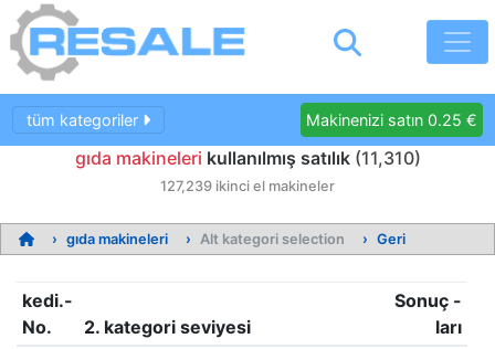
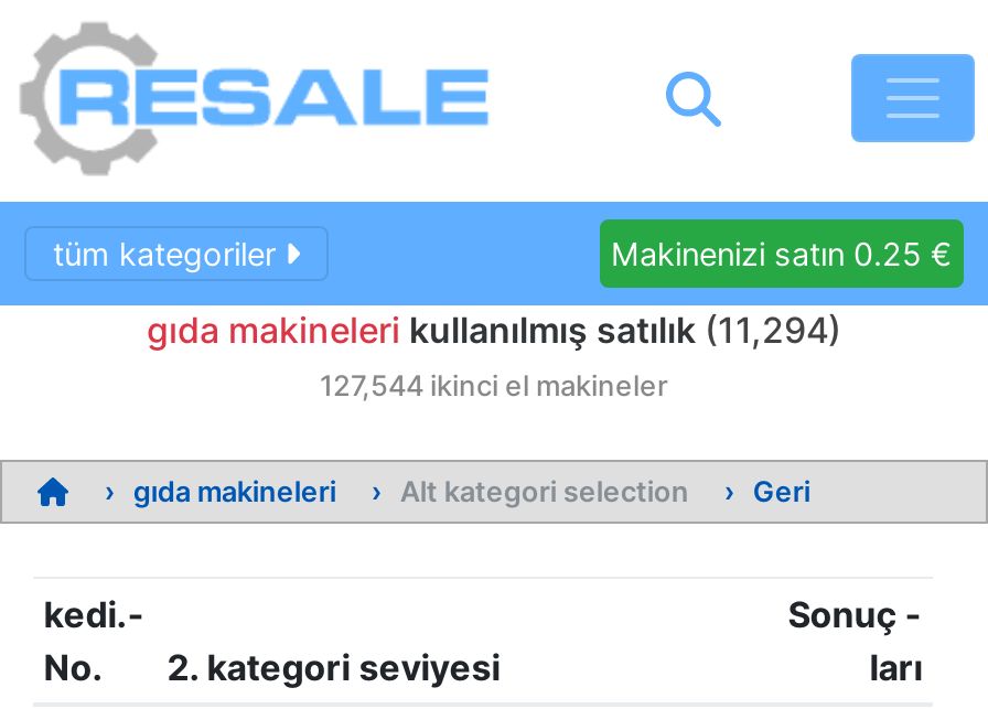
[75,147,420,169] gıda makineleri kullanılmış satılık (11,310) -> [147,308,841,352] gıda makineleri kullanılmış satılık (11,294)
[160,178,335,194] 127,239 ikinci el makineler -> [320,369,668,402] 127,544 ikinci el makineler

